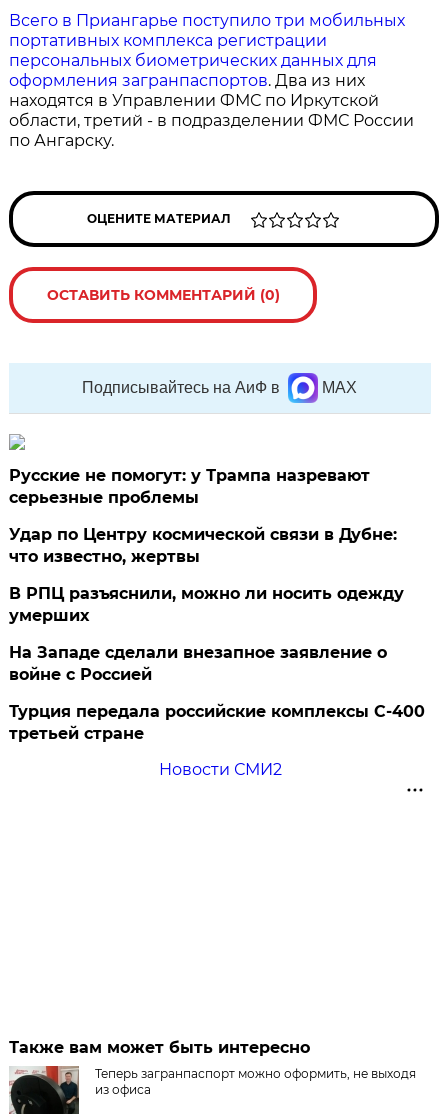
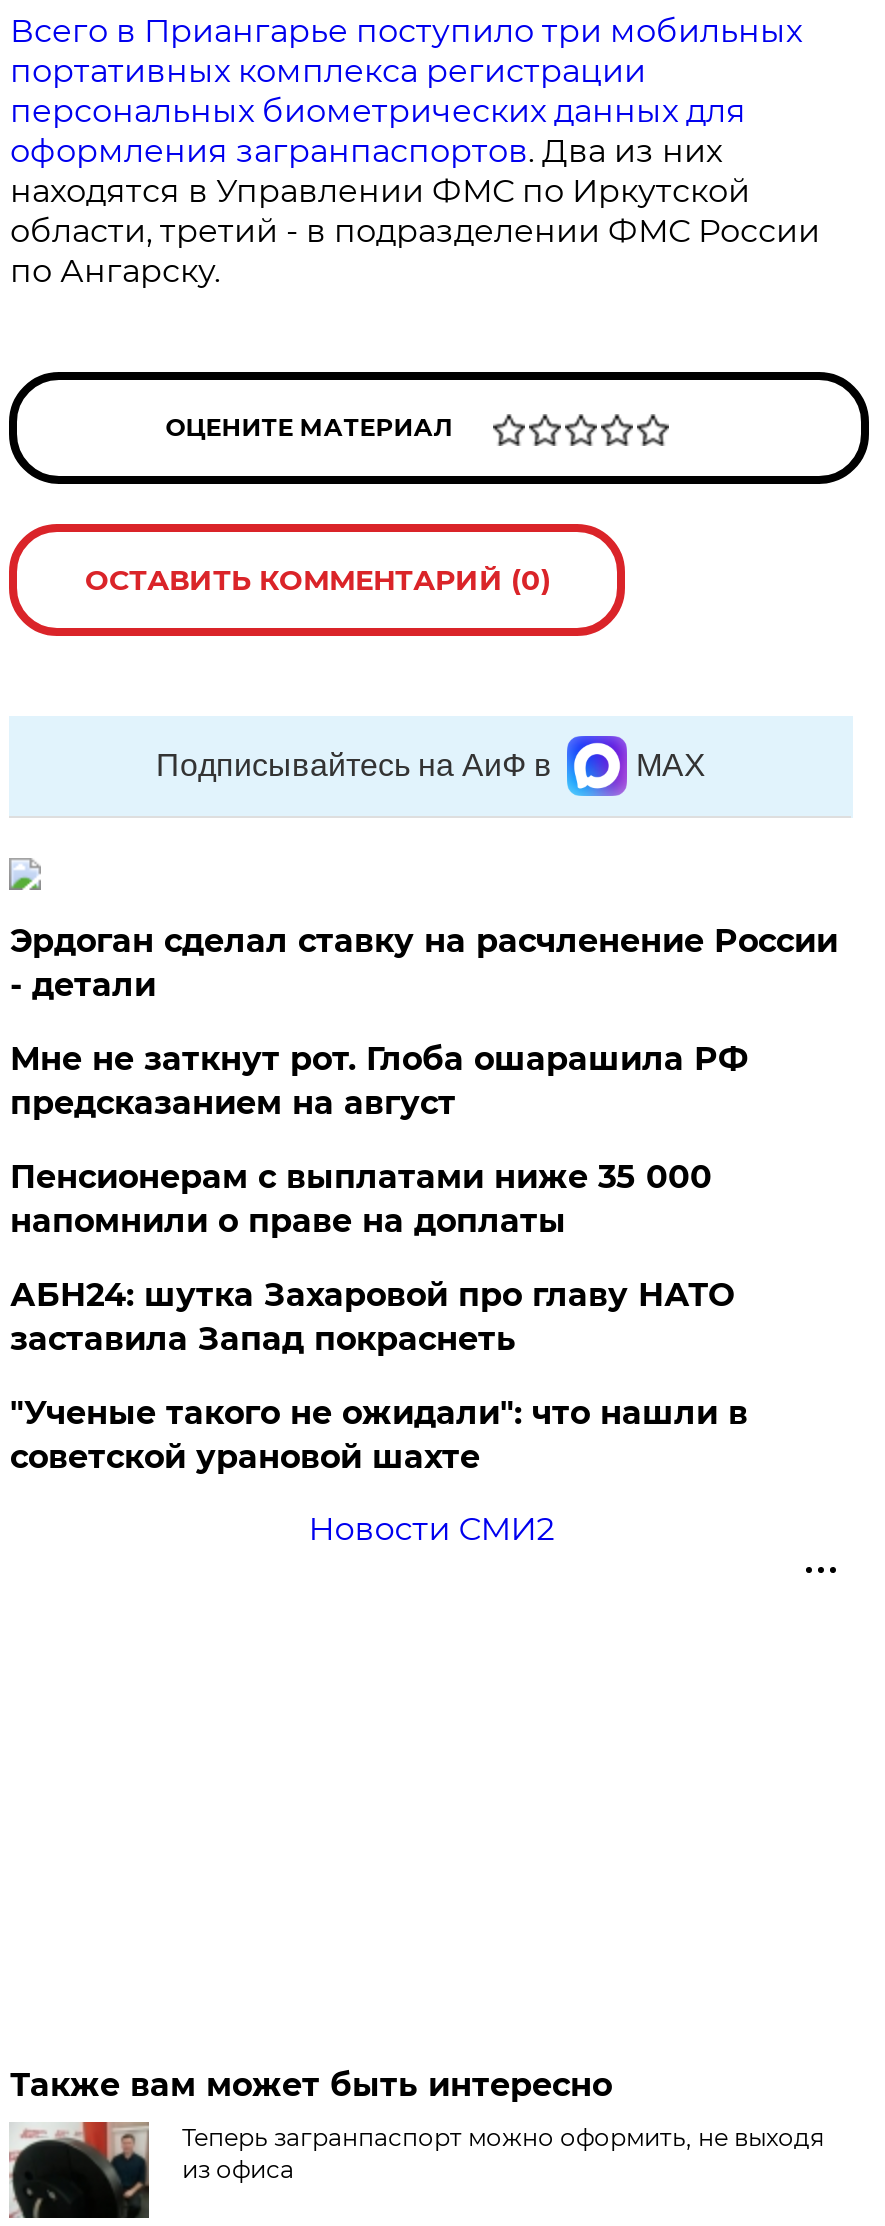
[9,466,370,507] Русские не помогут: у Трампа назревают | серьезные проблемы -> [10,922,838,1004] Эрдоган сделал ставку на расчленение России | - детали
[9,525,397,566] Удар по Центру космической связи в Дубне: | что известно, жертвы -> [10,1040,748,1122] Мне не заткнут рот. Глоба ошарашила РФ | предсказанием на август
[9,584,404,625] В РПЦ разъяснили, можно ли носить одежду | умерших -> [10,1158,712,1240] Пенсионерам с выплатами ниже 35 000 | напомнили о праве на доплаты
[9,643,387,684] На Западе сделали внезапное заявление о | войне с Россией -> [10,1276,734,1358] АБН24: шутка Захаровой про главу НАТО | заставила Запад покраснеть
[9,702,425,743] Турция передала российские комплексы С-400 | третьей стране -> [10,1394,748,1476] "Ученые такого не ожидали": что нашли в | советской урановой шахте

